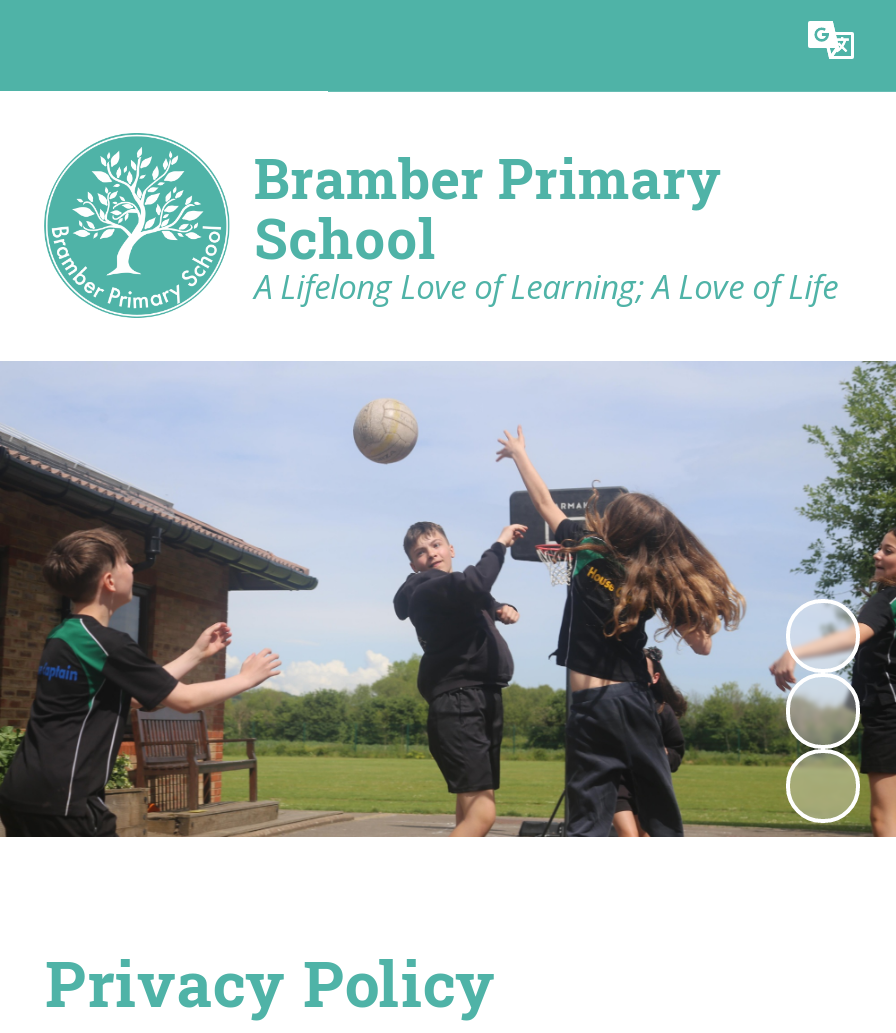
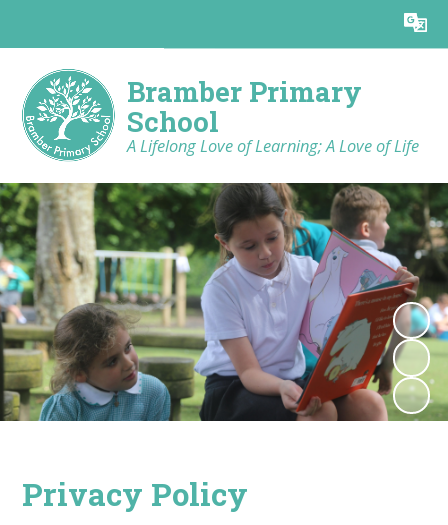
[6,359,890,839] [image] -> [3,182,445,422] [image]

